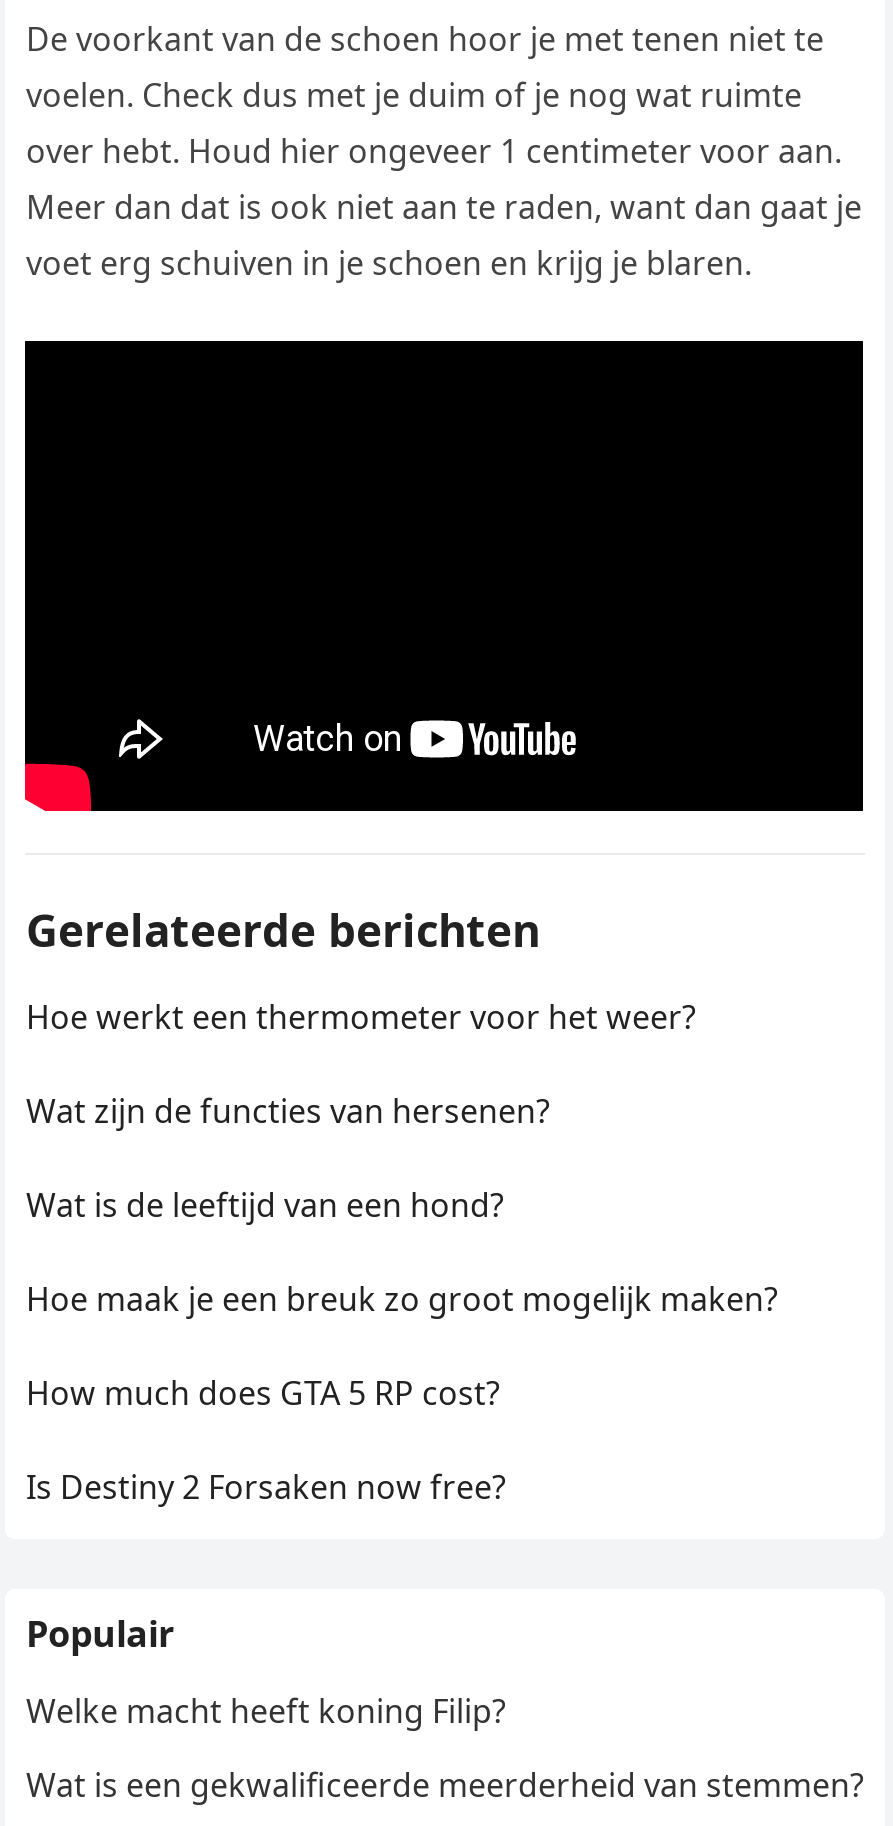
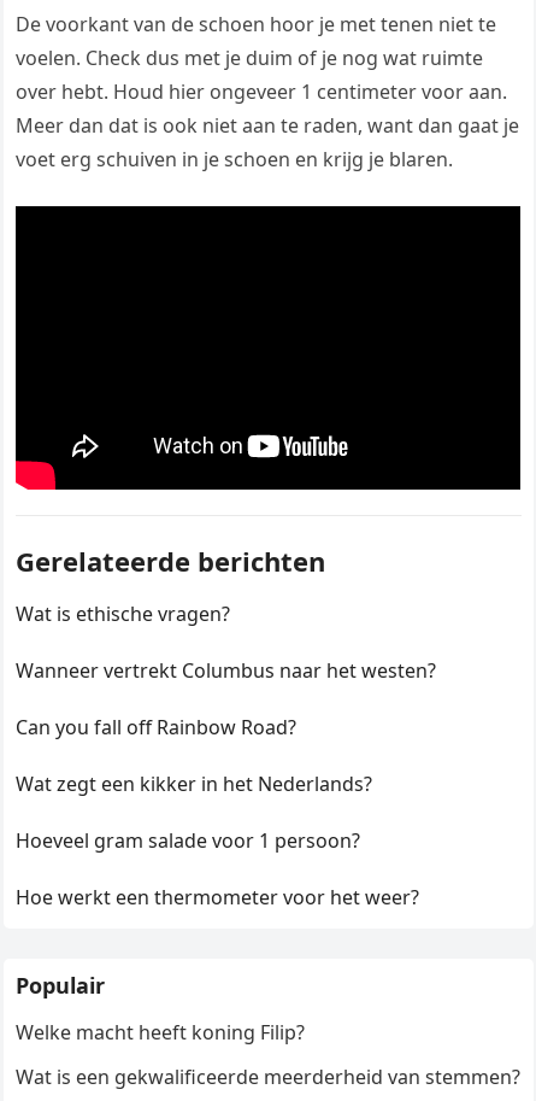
none -> [16,601,437,854] Wat is ethische vragen? | Wanneer vertrekt Columbus naar het westen? | Can you fall off Rainbow Road? | Wat zegt een kikker in het Nederlands? | Hoeveel gram salade voor 1 persoon?
moved [26,996,696,1040] -> [16,884,420,911]: Hoe werkt een thermometer voor het weer?
[26,1090,778,1510] Wat zijn de functies van hersenen? | Wat is de leeftijd van een hond? | Hoe maak je een breuk zo groot mogelijk maken? | How much does GTA 5 RP cost? | Is Destiny 2 Forsaken now free? -> none

